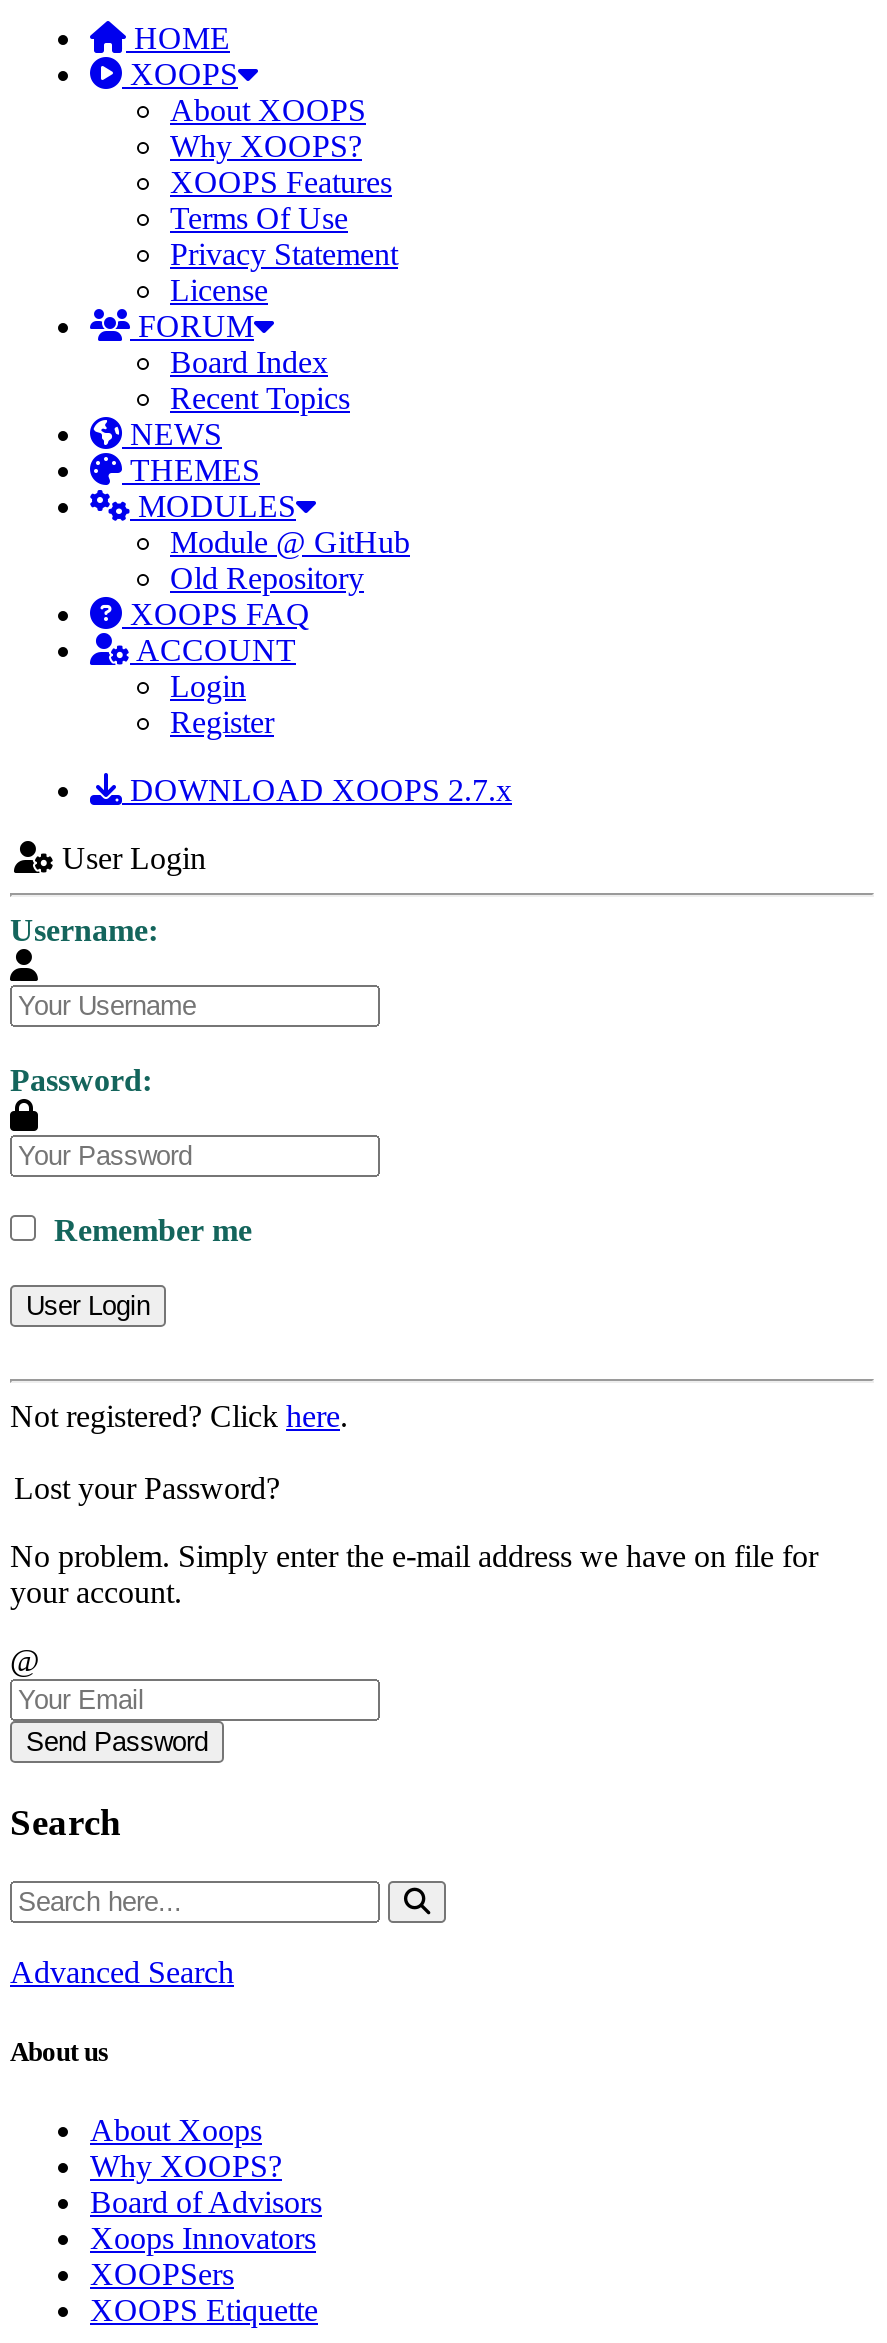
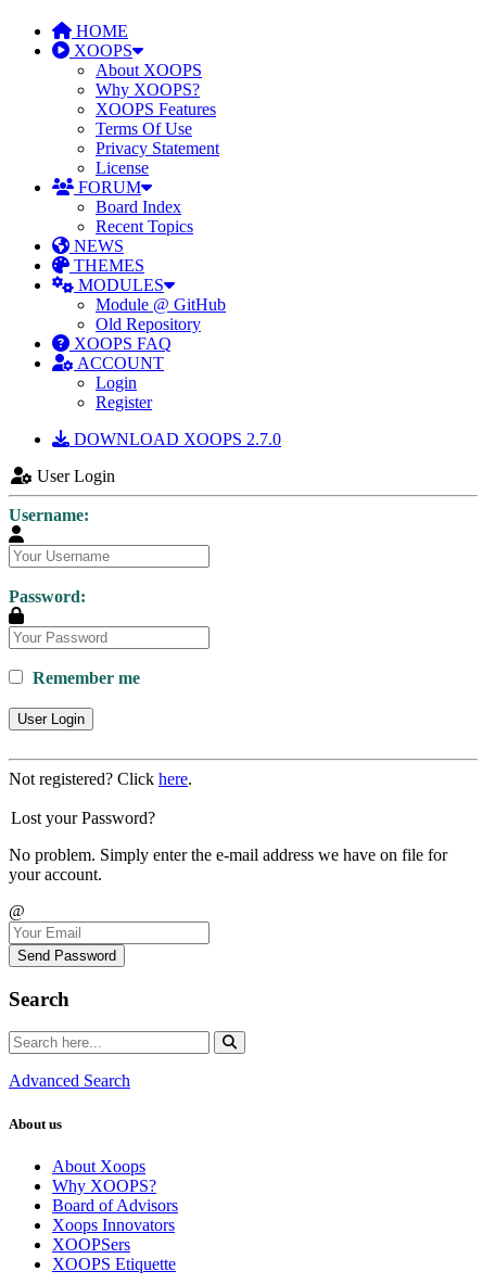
[122,773,512,807] DOWNLOAD XOOPS 2.7.x -> [69,430,281,448] DOWNLOAD XOOPS 2.7.0

